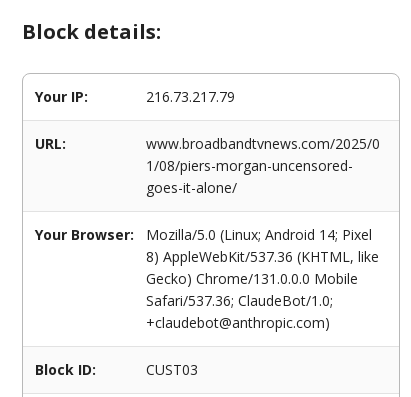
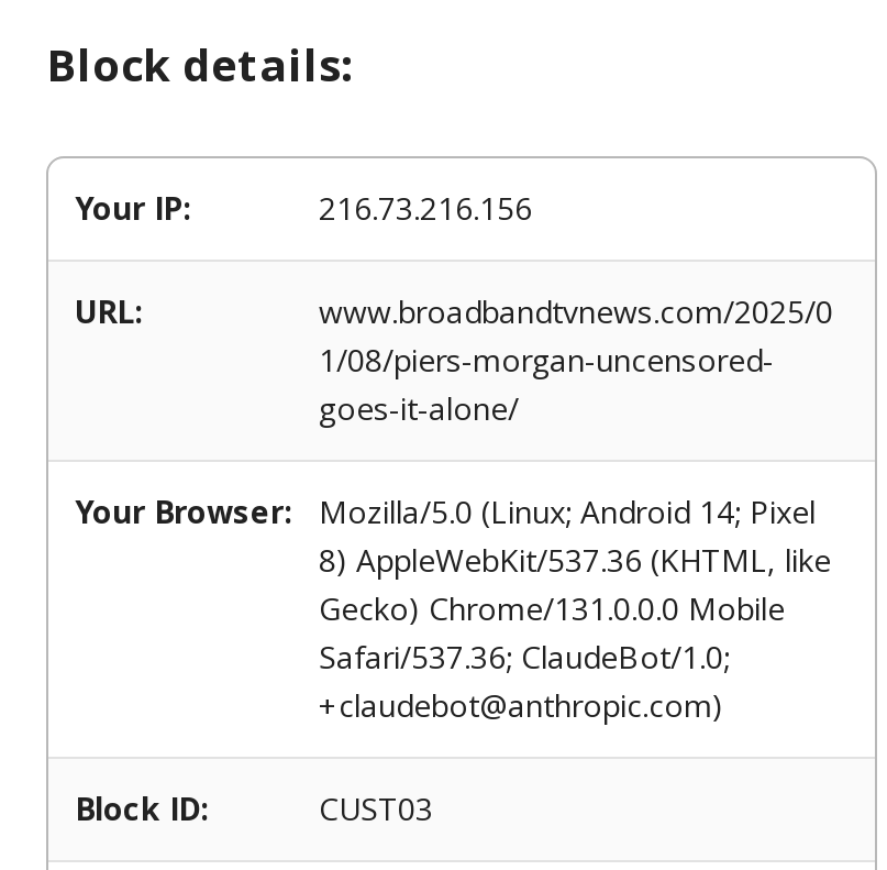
[146,87,235,106] 216.73.217.79 -> [319,187,532,229] 216.73.216.156

